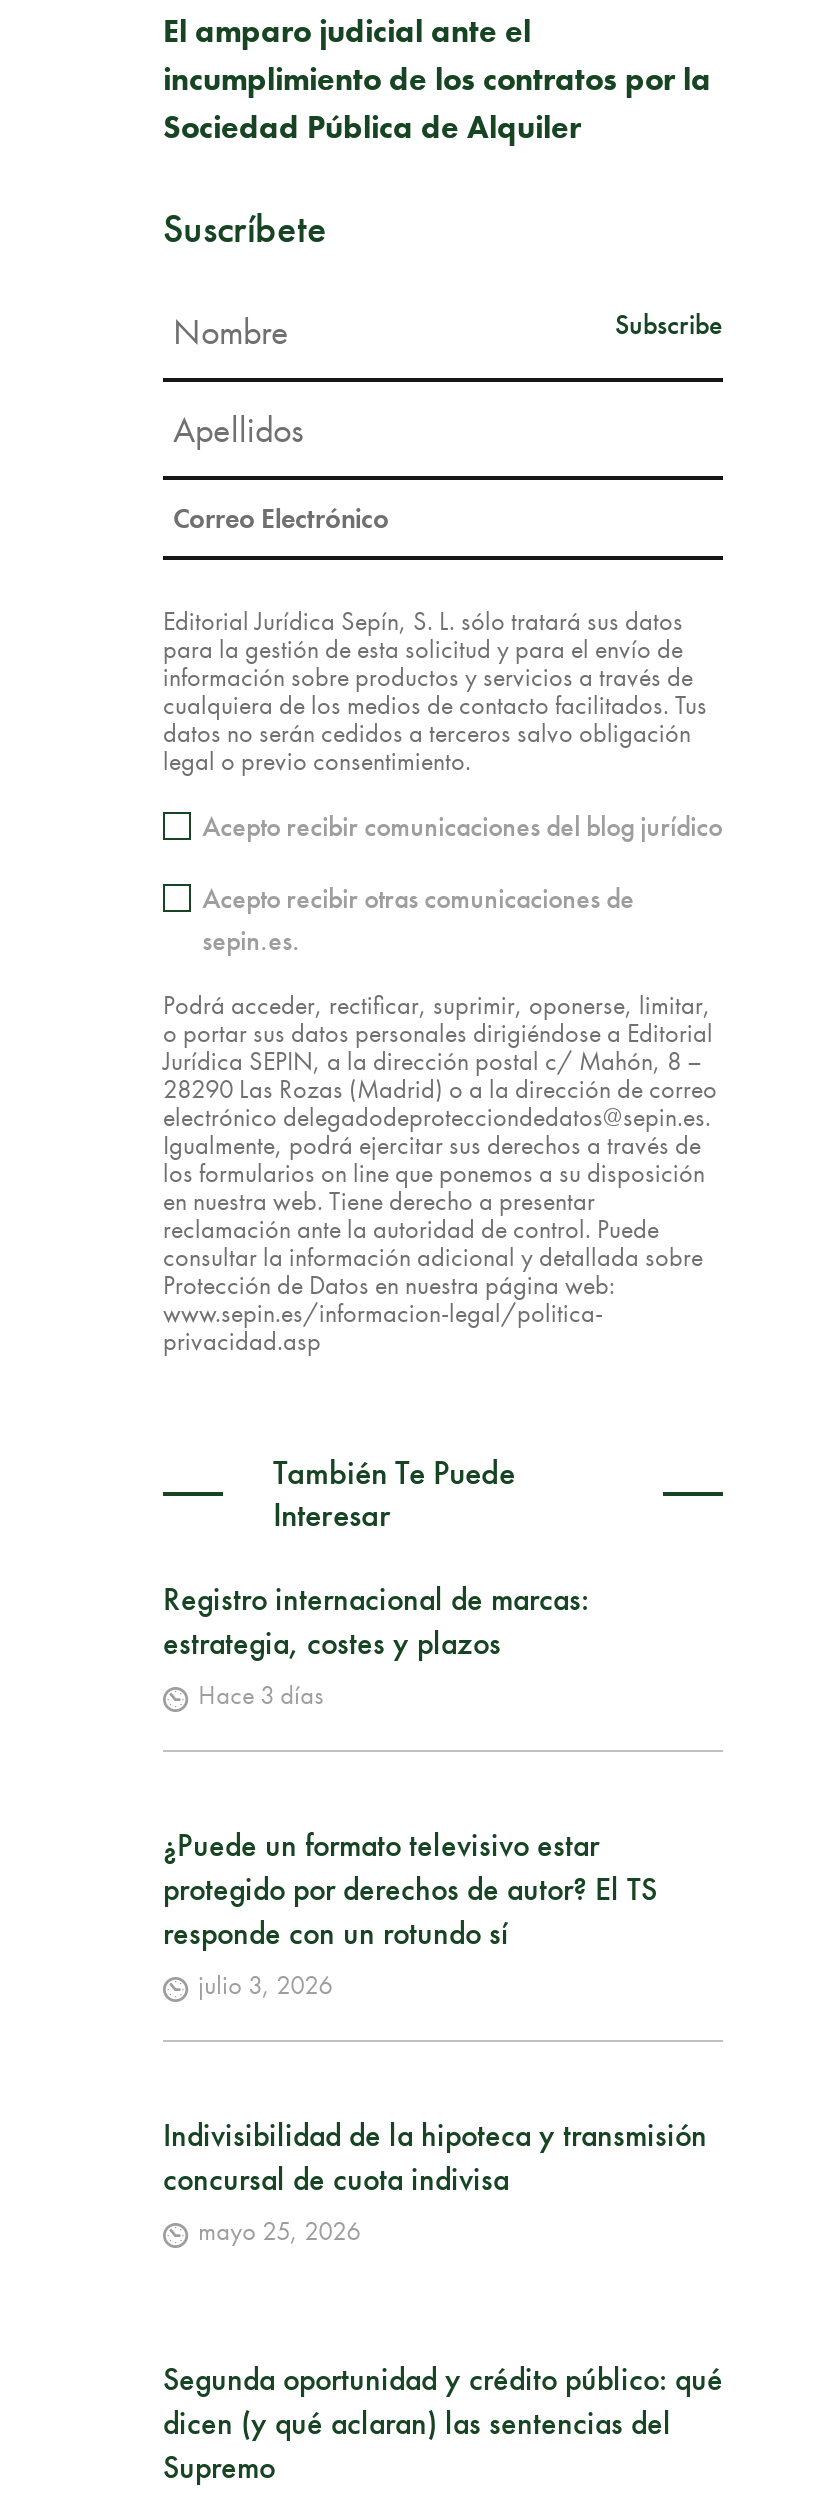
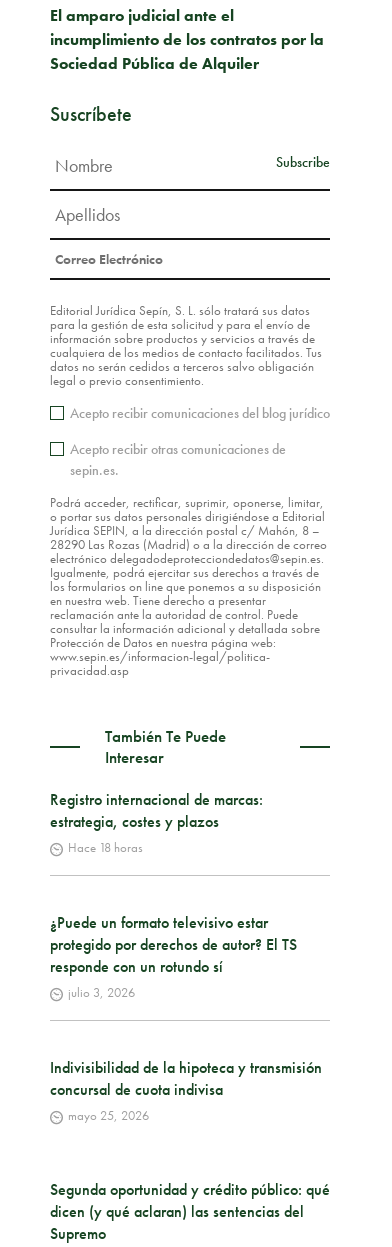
[198,1677,324,1711] Hace 3 días -> [68,839,143,856] Hace 18 horas

